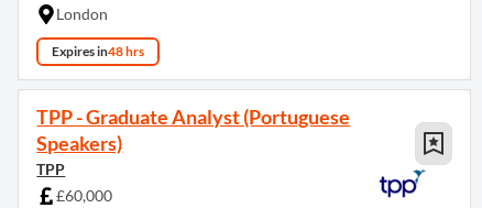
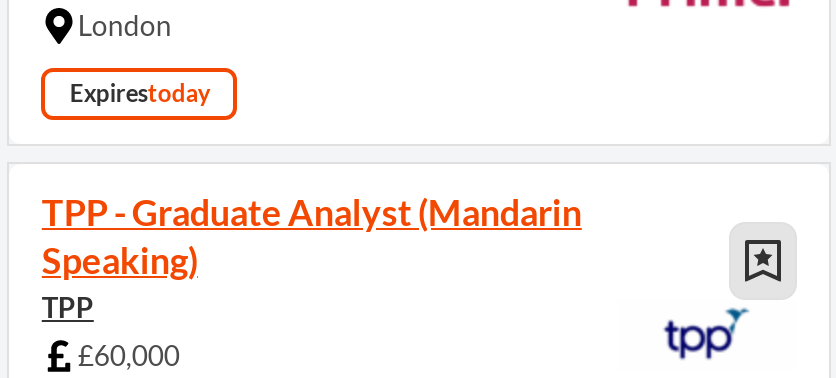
[52,43,145,60] Expires in48 hrs -> [70,79,210,109] Expirestoday
[37,105,350,155] TPP - Graduate Analyst (Portuguese | Speakers) -> [42,190,582,282] TPP - Graduate Analyst (Mandarin | Speaking)

